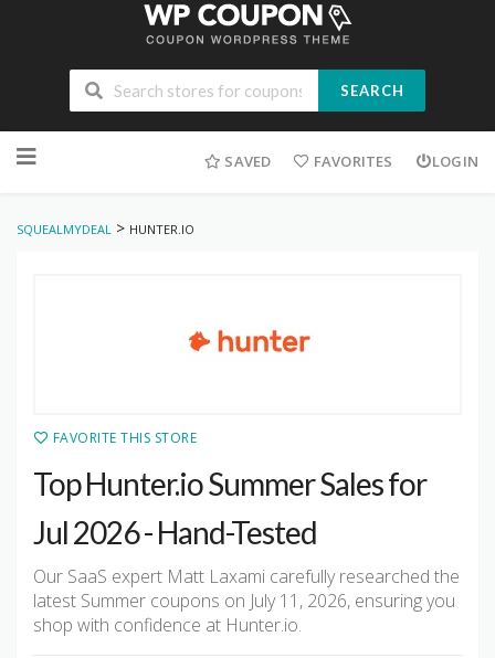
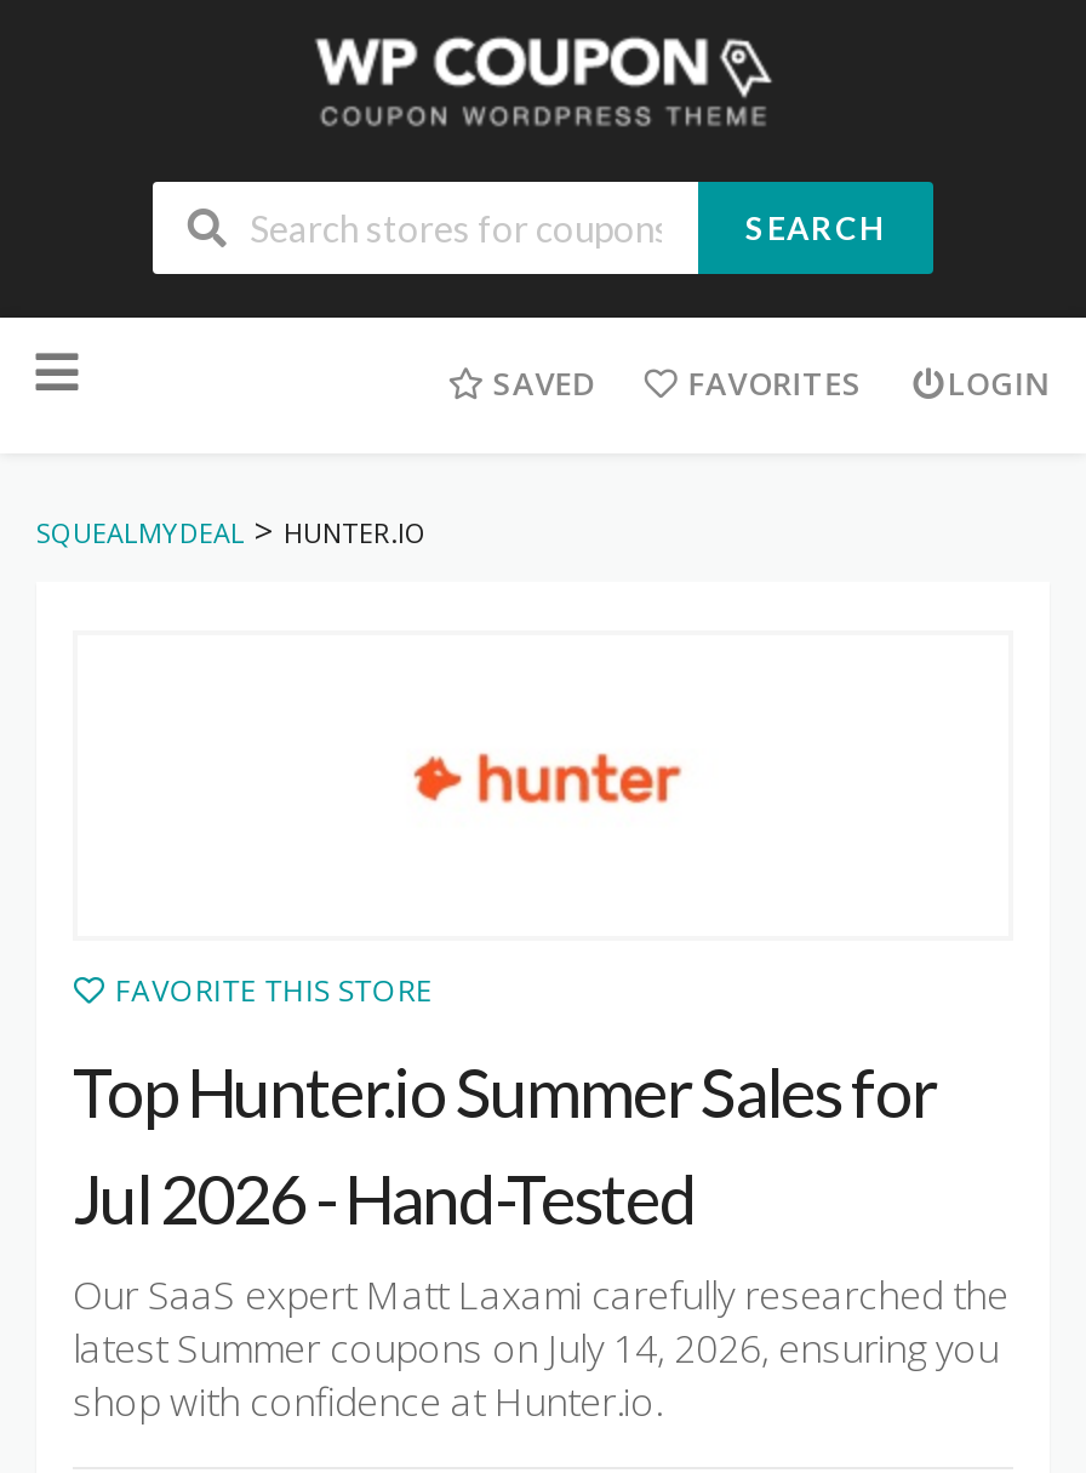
[33,589,455,613] latest Summer coupons on July 11, 2026, ensuring you -> [73,1322,999,1376] latest Summer coupons on July 14, 2026, ensuring you

